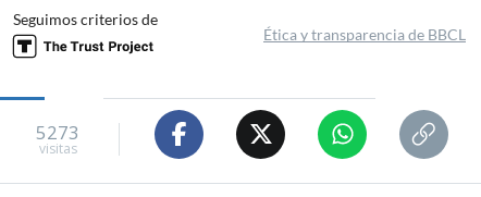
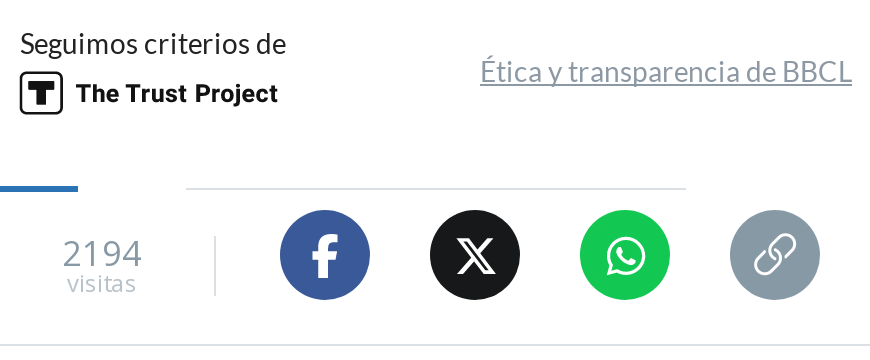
[36,120,79,145] 5273 -> [62,229,142,275] 2194

